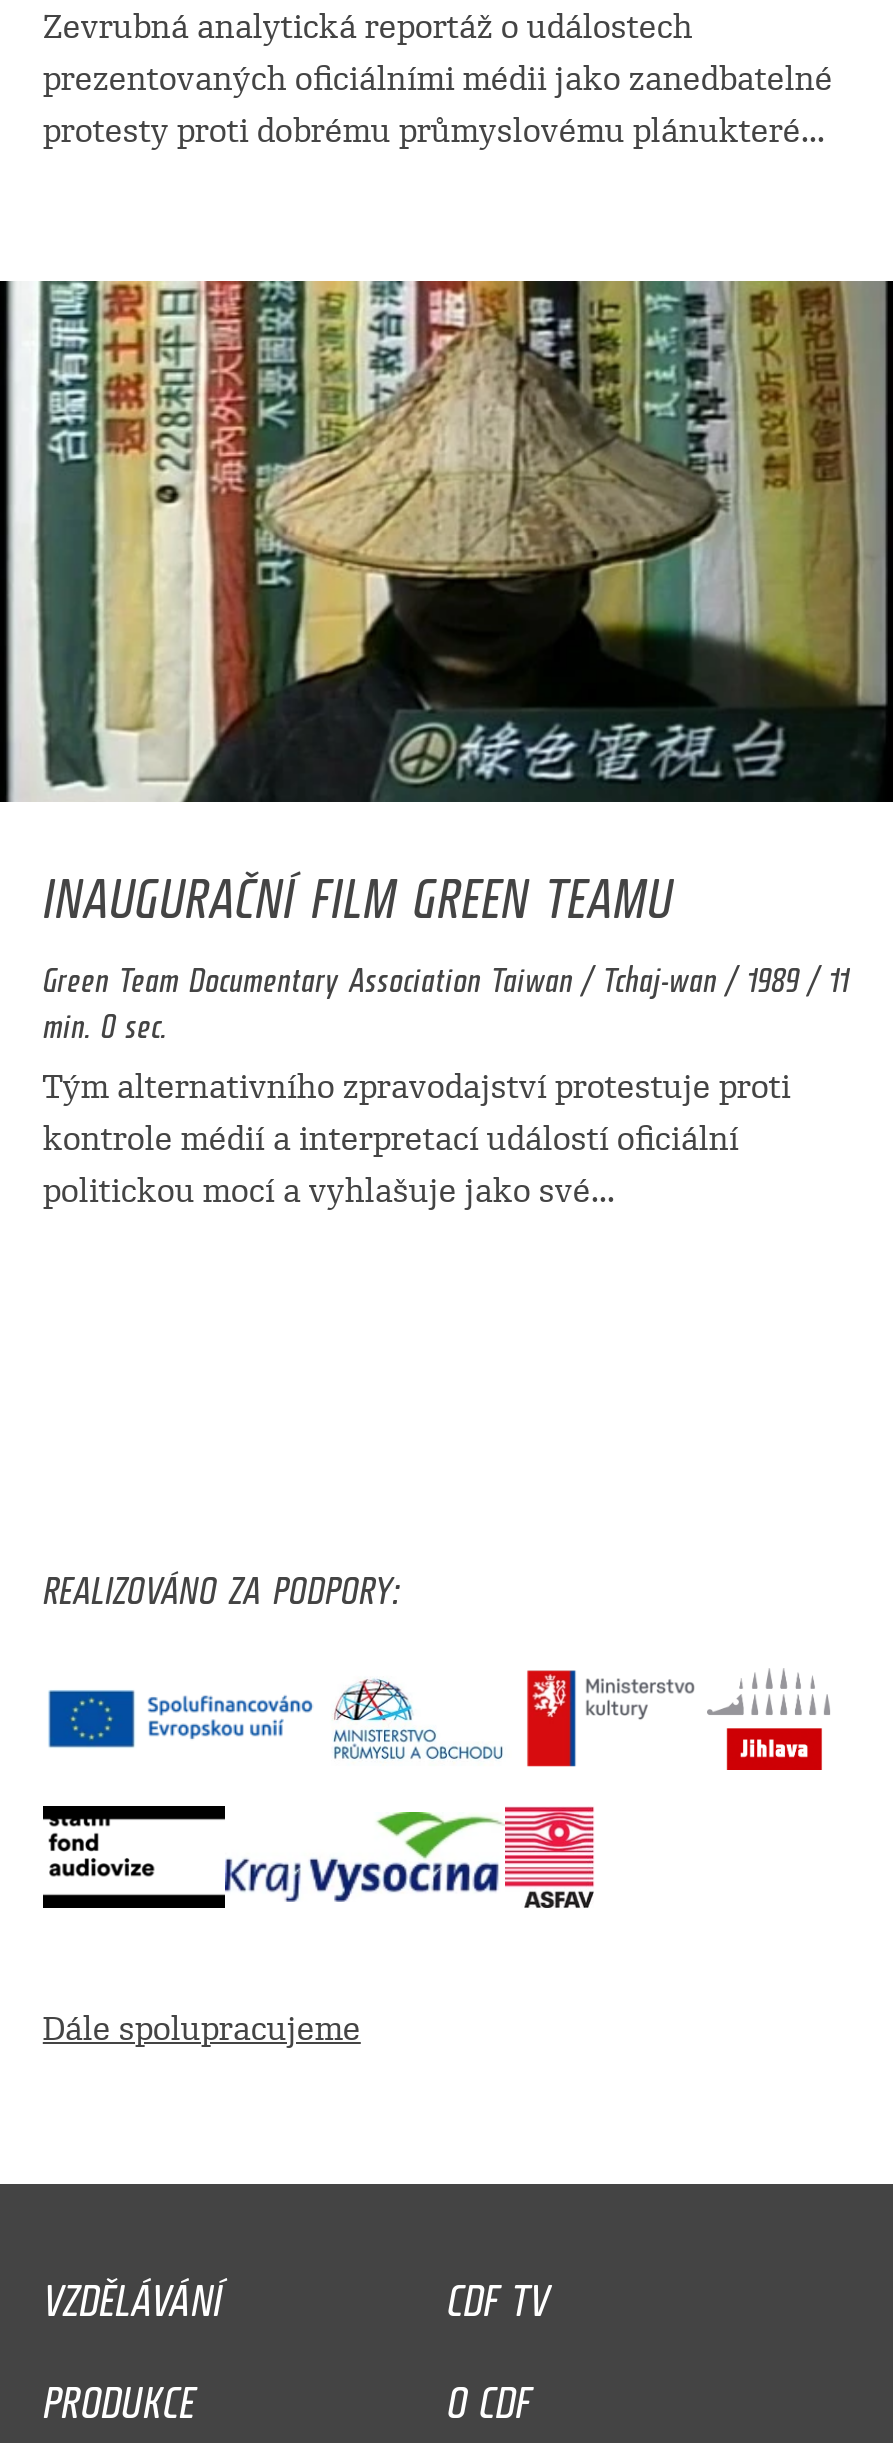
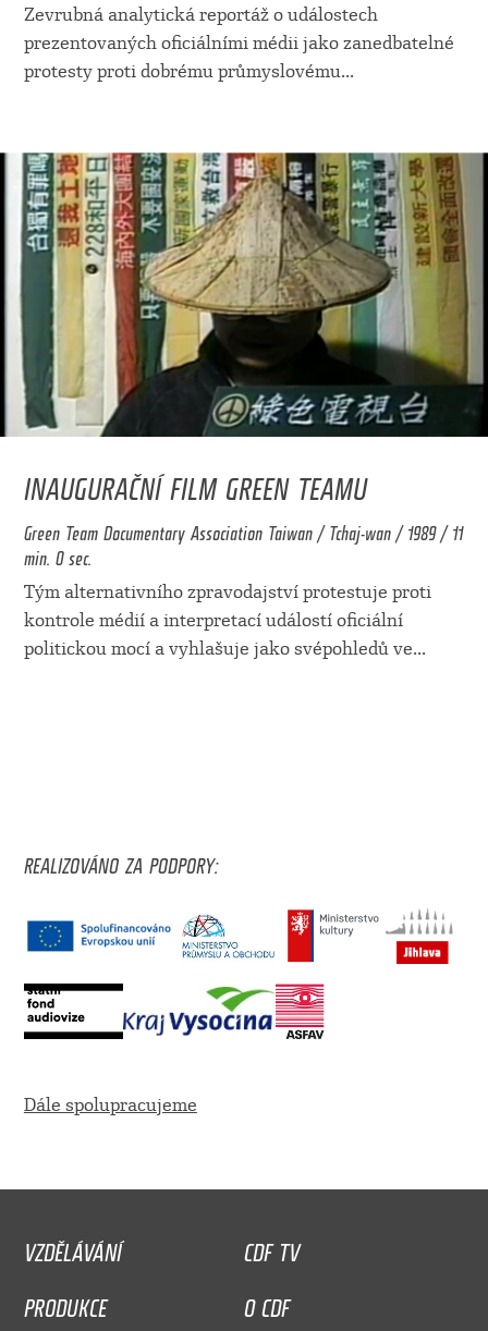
[43,112,825,150] protesty proti dobrému průmyslovému plánukteré... -> [24,61,354,82] protesty proti dobrému průmyslovému...
[43,1172,615,1210] politickou mocí a vyhlašuje jako své... -> [24,638,426,659] politickou mocí a vyhlašuje jako svépohledů ve...

